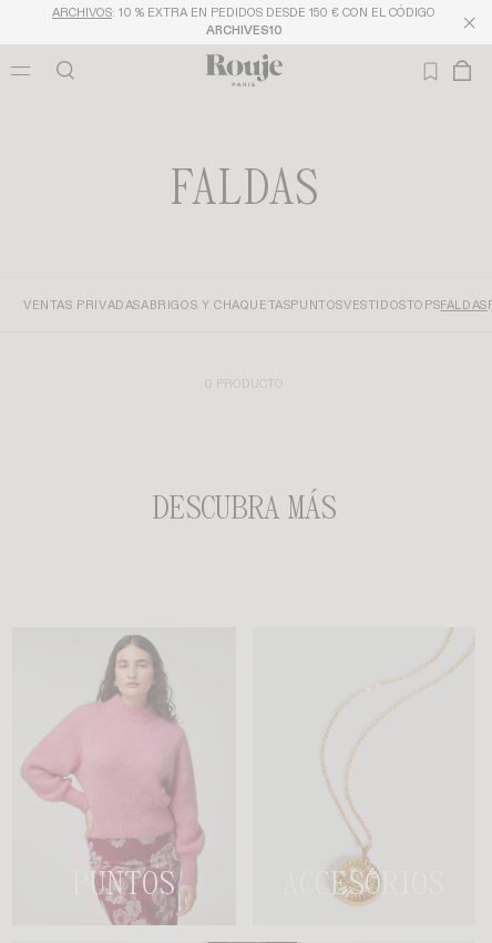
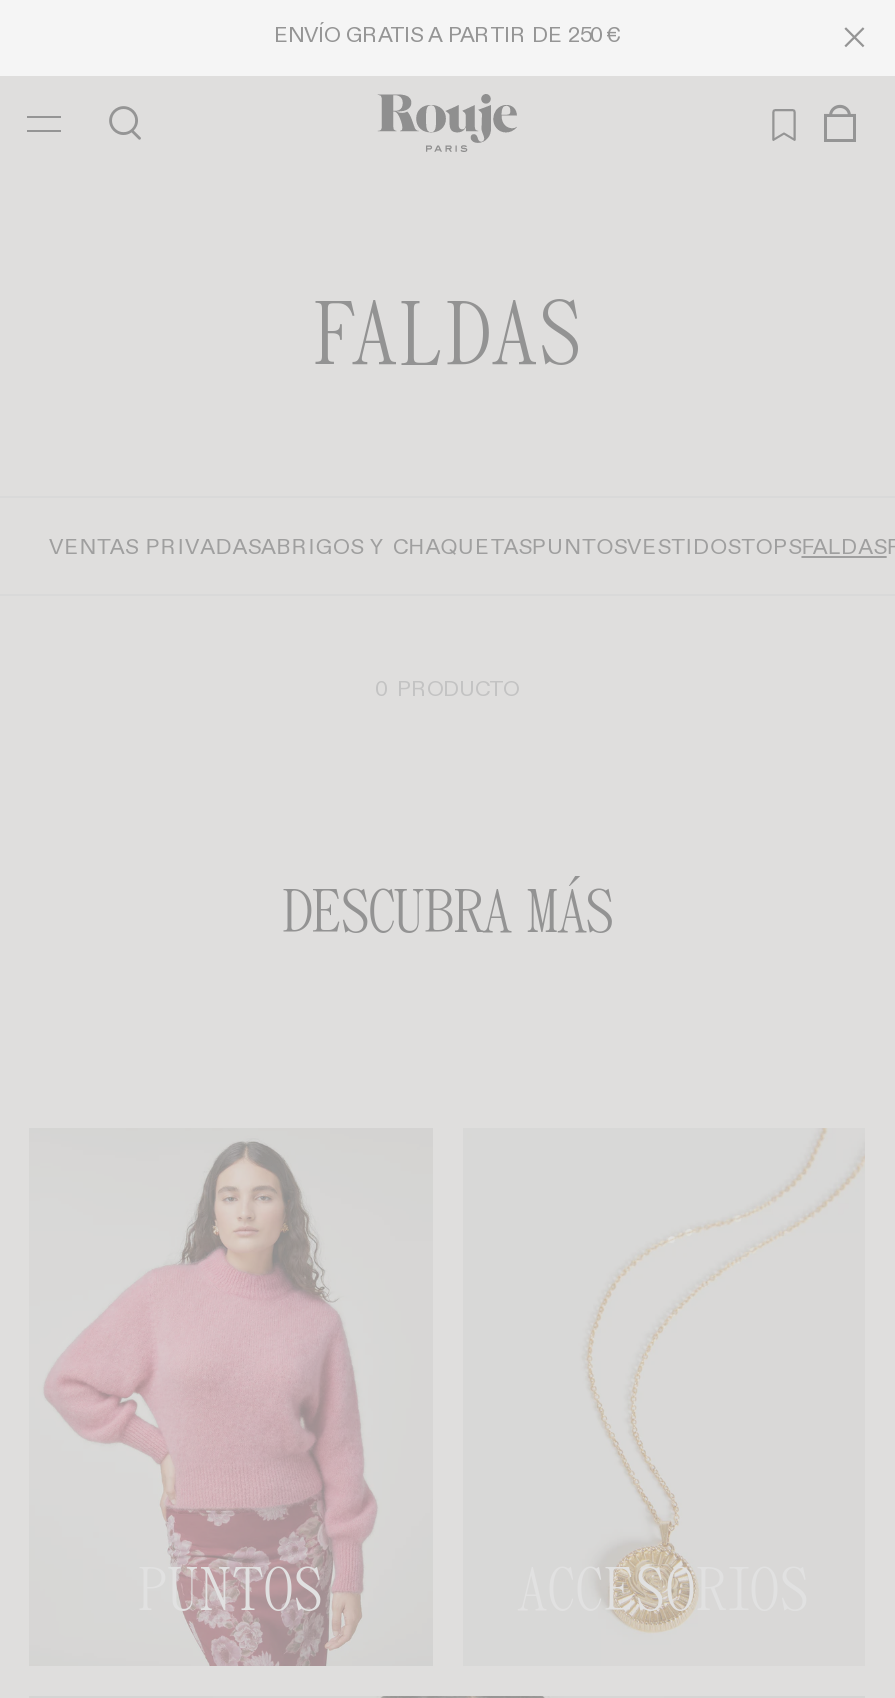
[52,6,435,39] ARCHIVOS: 10 % EXTRA EN PEDIDOS DESDE 150 € CON EL CÓDIGO | ARCHIVES10 -> [274,22,620,48] ENVÍO GRATIS A PARTIR DE 250€

